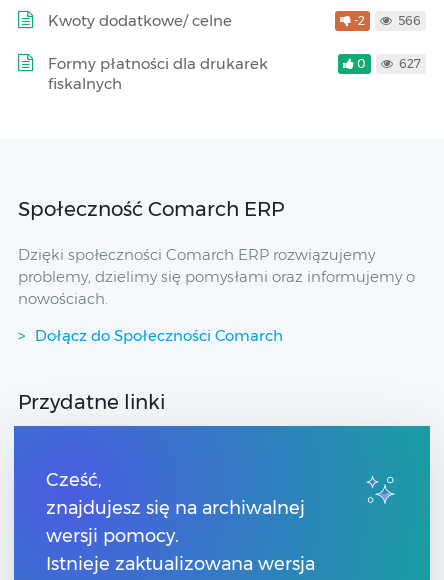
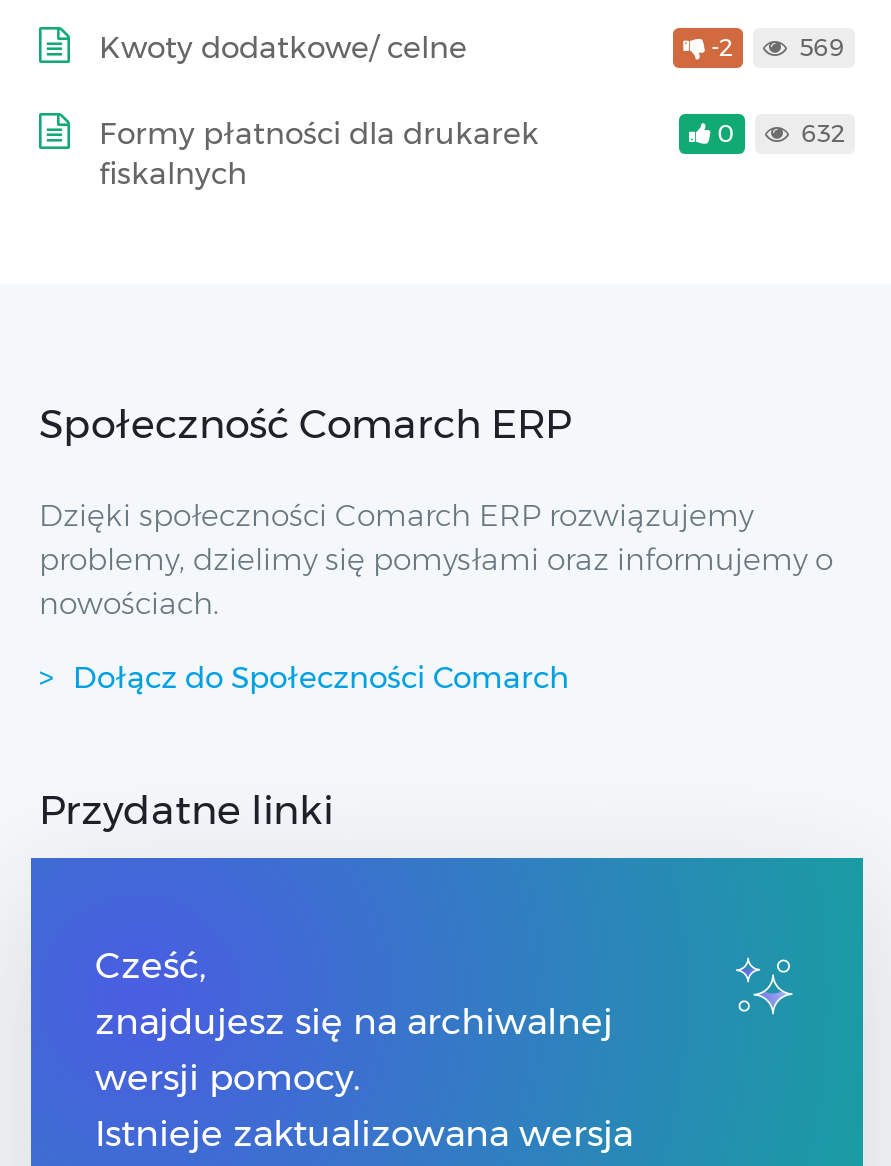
[354,12,421,27] -2 566 -> [711,31,845,61] -2 569
[396,55,421,70] 627 -> [795,117,845,147] 632

